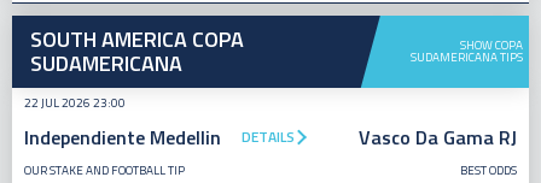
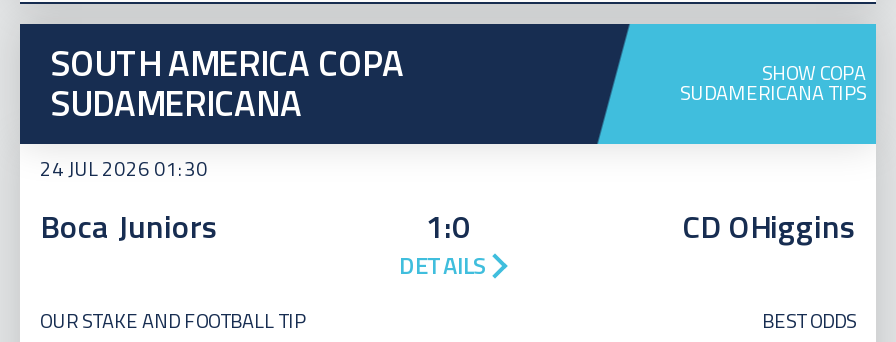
[24,94,221,152] 22 JUL 2026 23:00 | Independiente Medellin -> [40,154,470,250] 24 JUL 2026 01:30 | Boca Juniors | 1:0
[359,123,517,152] Vasco Da Gama RJ -> [682,202,856,250] CD OHiggins

